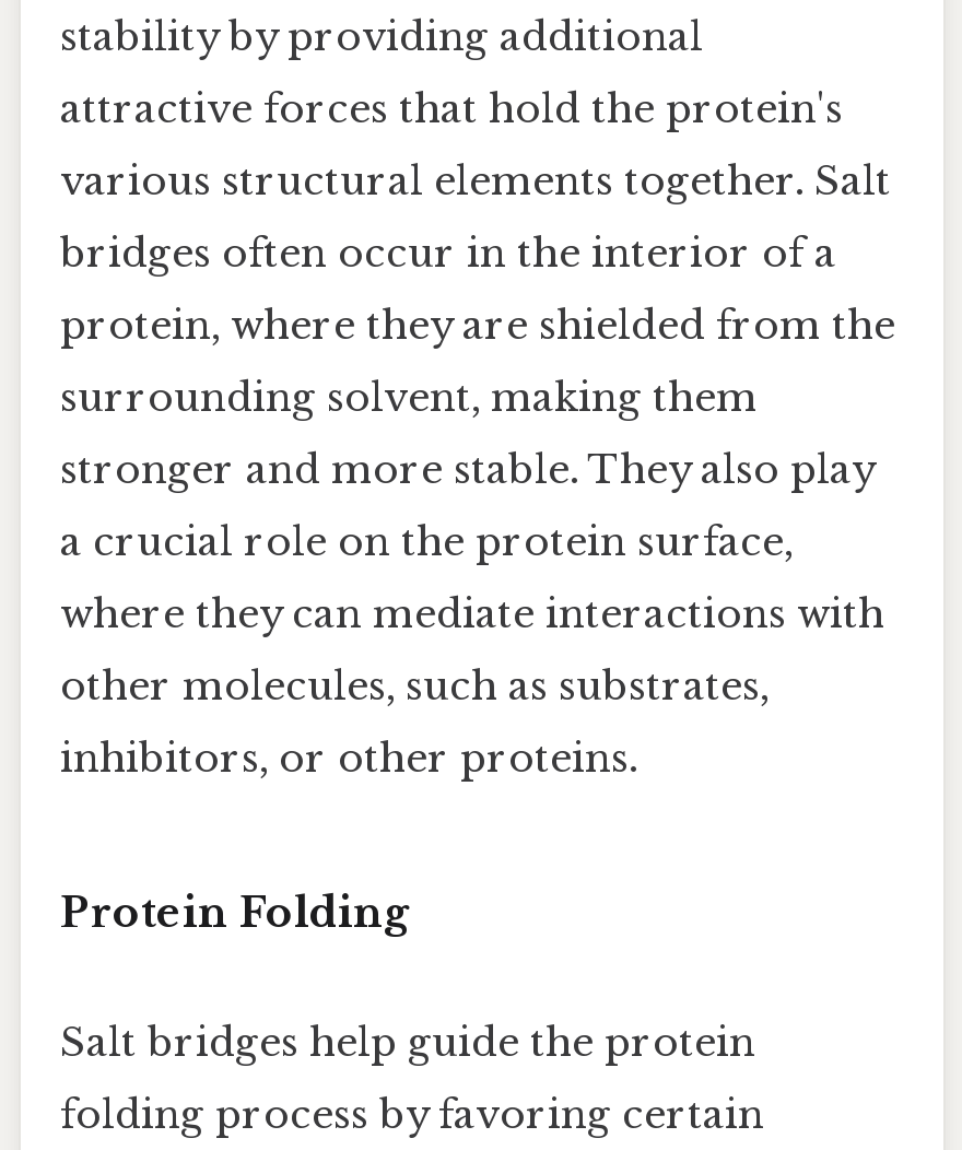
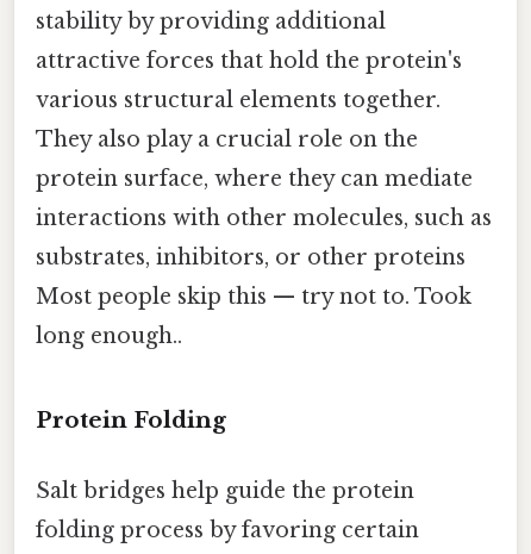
[60,157,895,782] various structural elements together. Salt | bridges often occur in the interior of a | protein, where they are shielded from the | surrounding solvent, making them | stronger and more stable. They also play | a crucial role on the protein surface, | where they can mediate interactions with | other molecules, such as substrates, | inhibitors, or other proteins. -> [36,87,492,349] various structural elements together. | They also play a crucial role on the | protein surface, where they can mediate | interactions with other molecules, such as | substrates, inhibitors, or other proteins | Most people skip this — try not to. Took | long enough..

